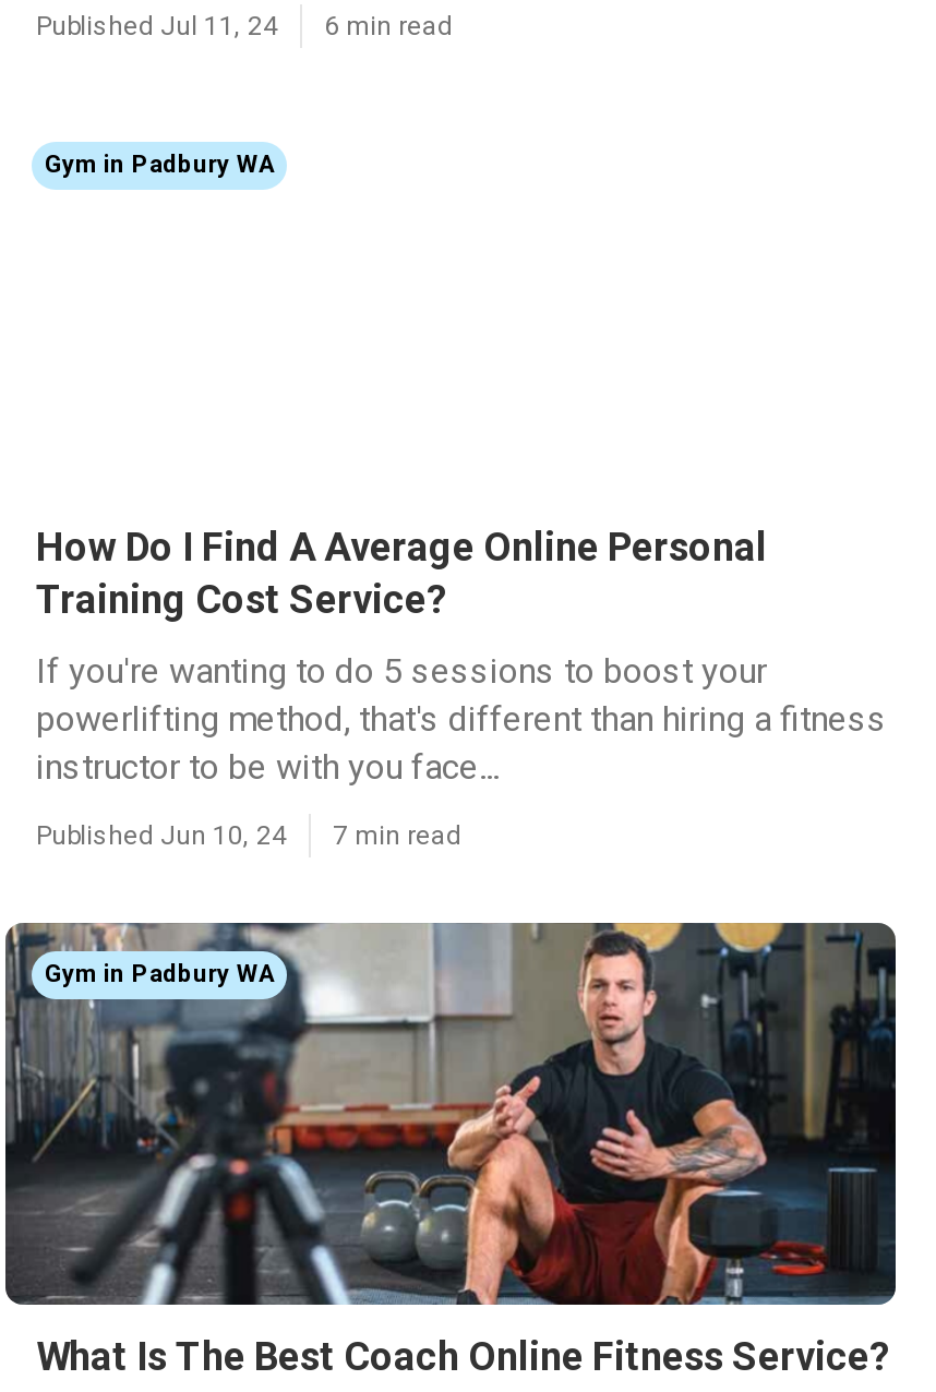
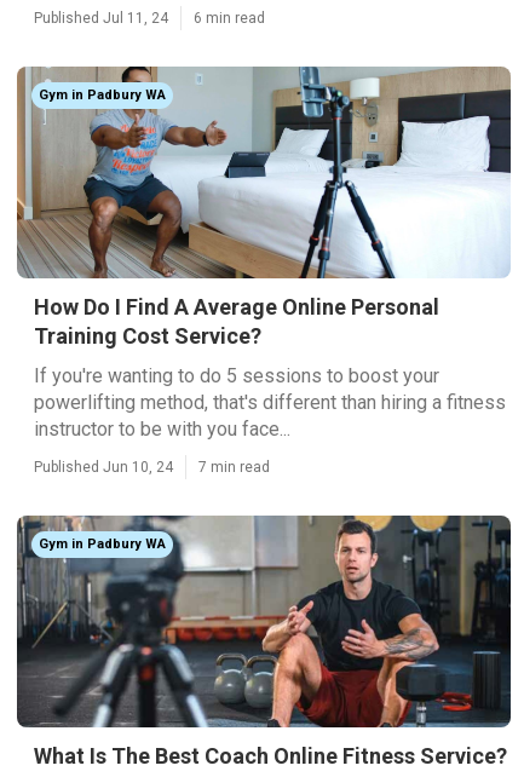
none -> [16,65,512,280] [image]

